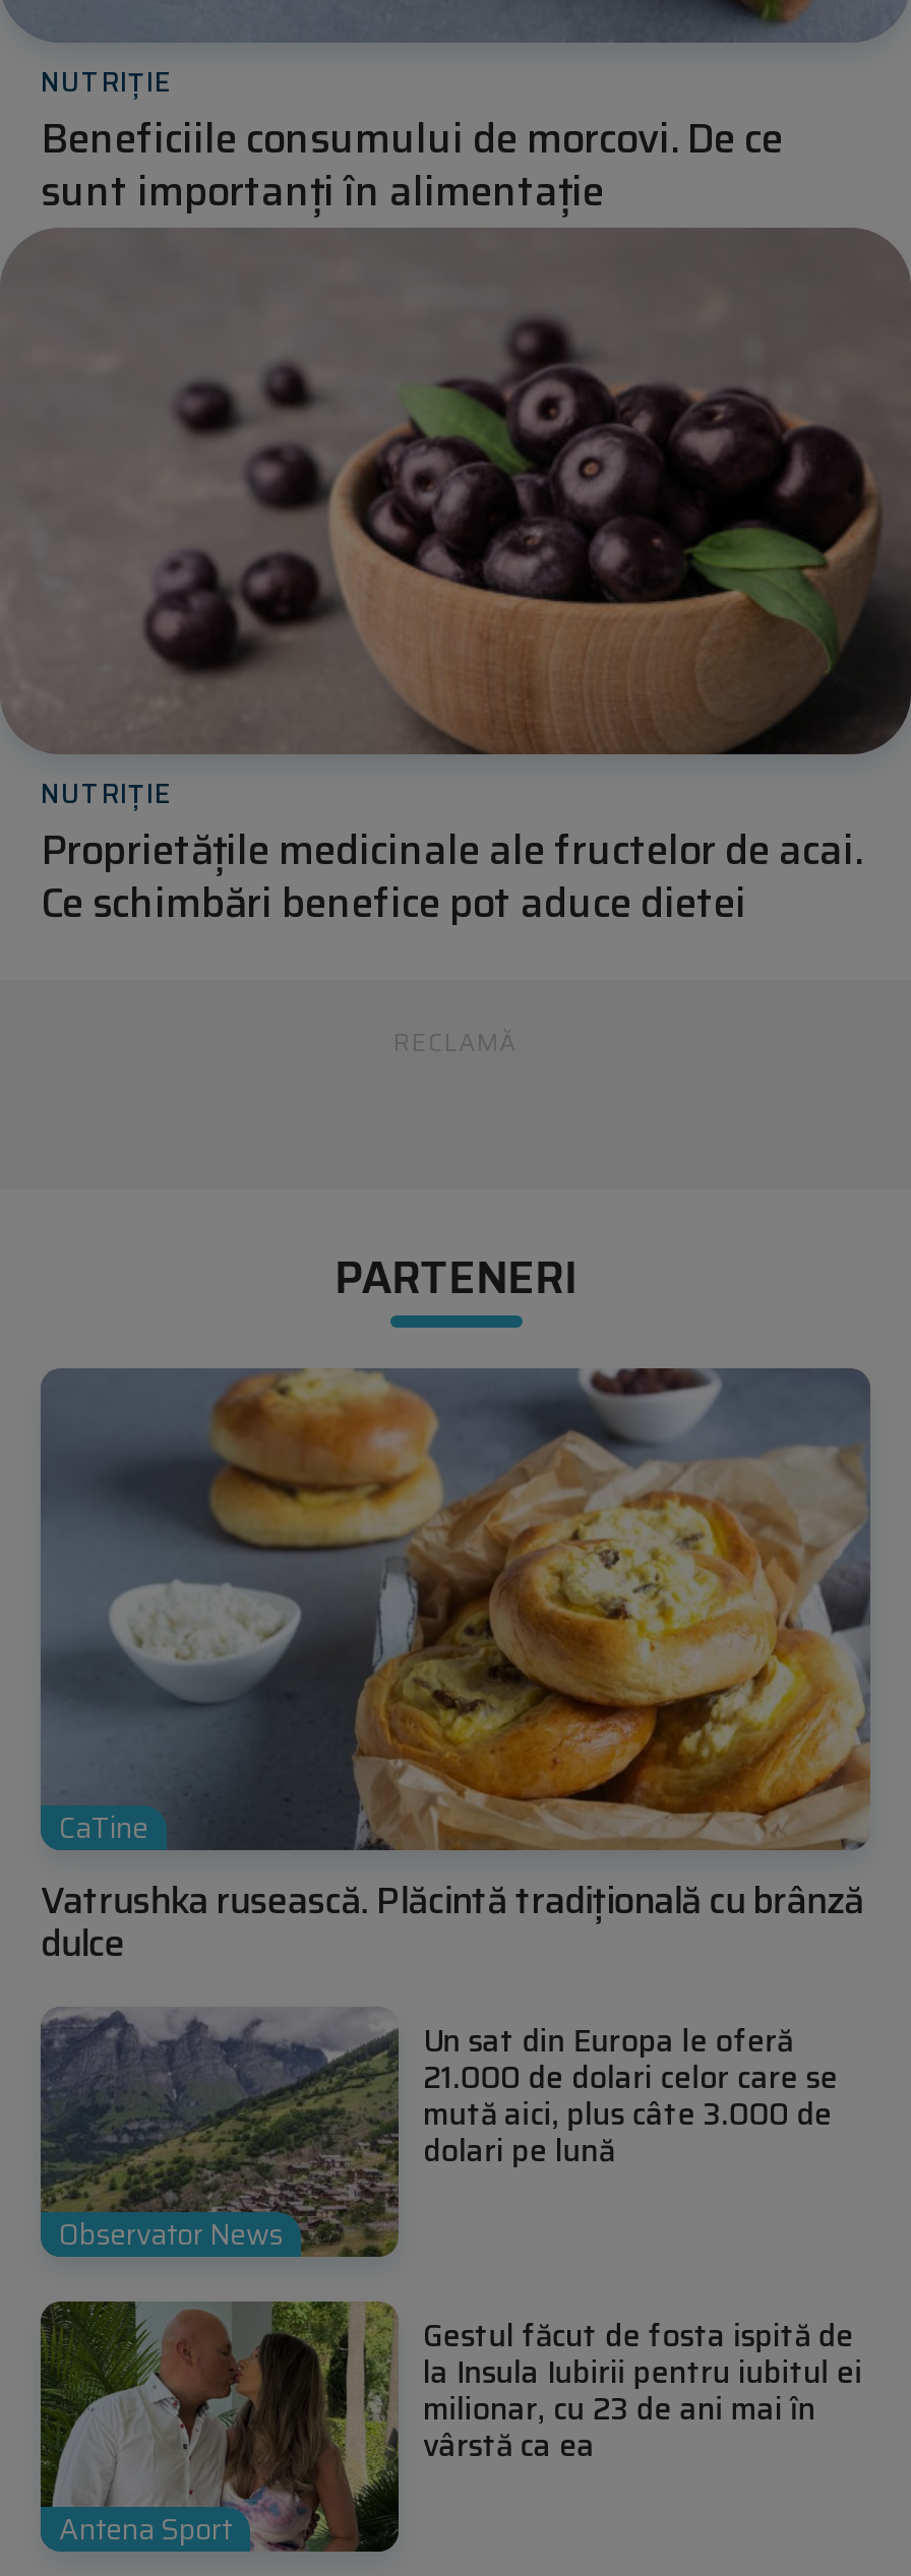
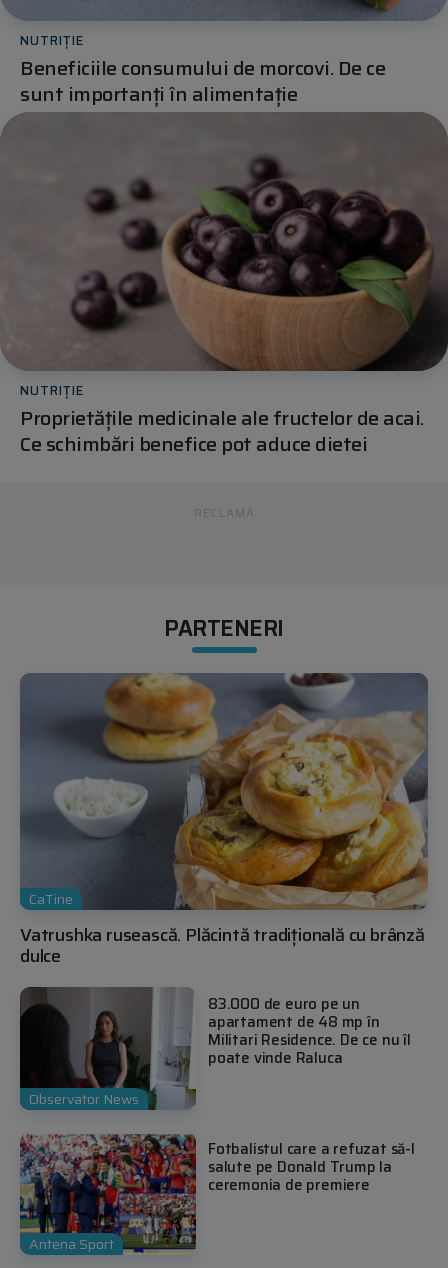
[39,2007,838,2259] [image] | Un sat din Europa le oferă | 21.000 de dolari celor care se | mută aici, plus câte 3.000 de | dolari pe lună -> [19,986,411,1111] [image] | 83.000 de euro pe un | apartament de 48 mp în | Militari Residence. De ce nu îl | poate vinde Raluca
[39,2299,862,2554] [image] | Gestul făcut de fosta ispită de | la Insula Iubirii pentru iubitul ei | milionar, cu 23 de ani mai în | vârstă ca ea -> [19,1132,415,1255] [image] | Fotbalistul care a refuzat să-l | salute pe Donald Trump la | ceremonia de premiere

